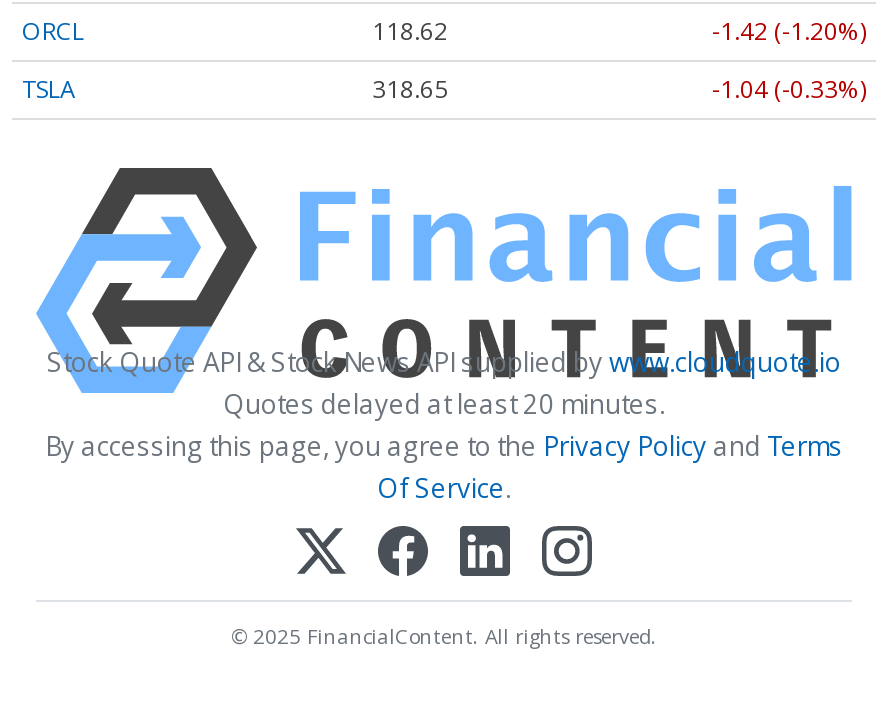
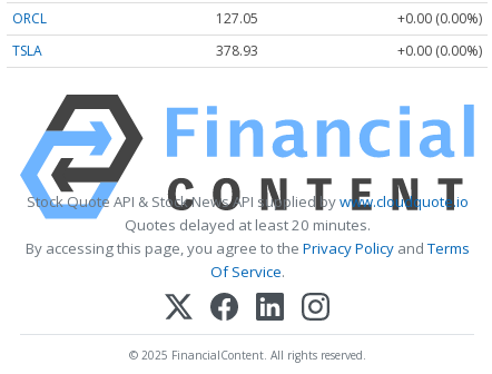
[372,14,448,48] 118.62 -> [216,8,258,27] 127.05
[712,14,866,48] -1.42 (-1.20%) -> [397,8,482,27] +0.00 (0.00%)
[372,72,448,106] 318.65 -> [216,41,258,60] 378.93
[712,72,866,106] -1.04 (-0.33%) -> [397,41,482,60] +0.00 (0.00%)

